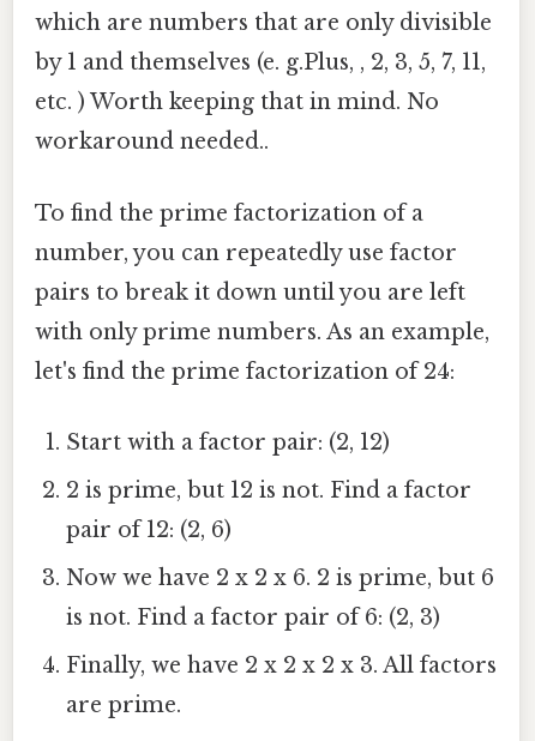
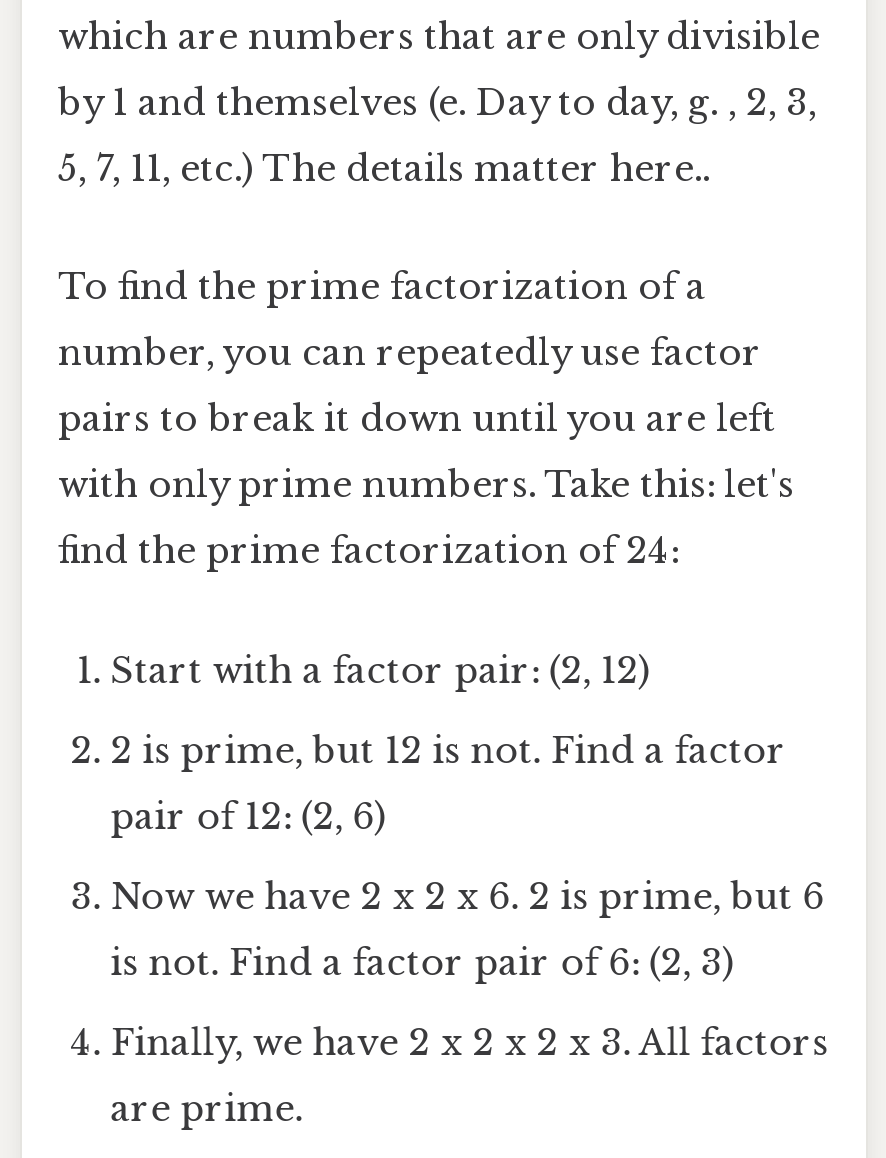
[35,50,486,155] by 1 and themselves (e. g.Plus, , 2, 3, 5, 7, 11, | etc. ) Worth keeping that in mind. No | workaround needed.. -> [58,82,816,192] by 1 and themselves (e. Day to day, g. , 2, 3, | 5, 7, 11, etc.) The details matter here..
[35,318,489,345] with only prime numbers. As an example, -> [58,464,794,508] with only prime numbers. Take this: let's
[35,358,455,384] let's find the prime factorization of 24: -> [58,530,678,574] find the prime factorization of 24:

